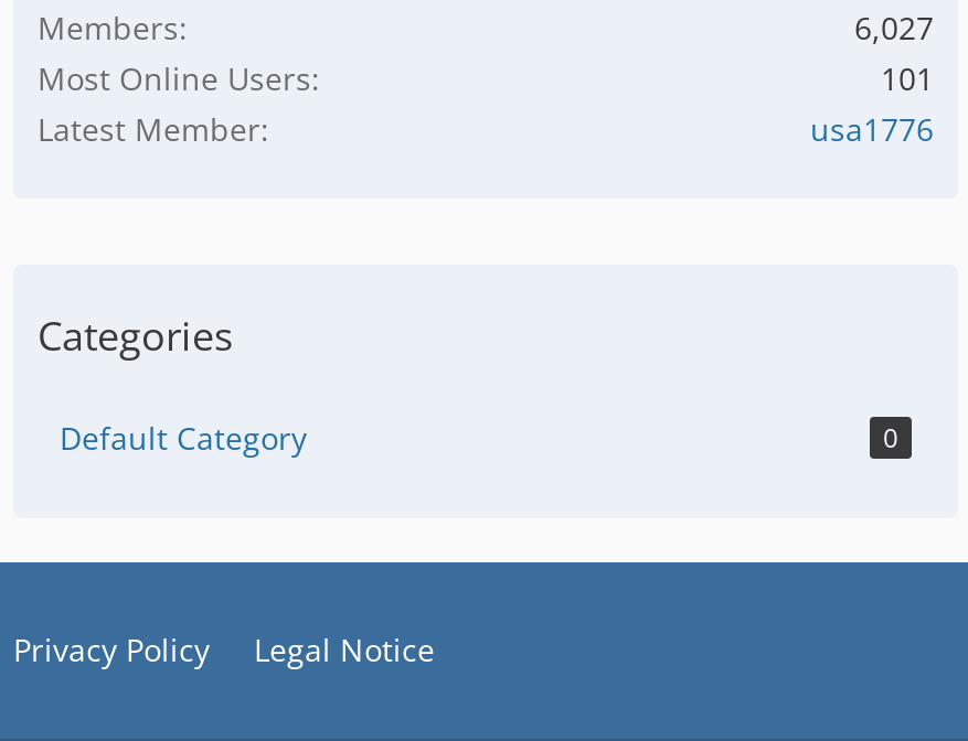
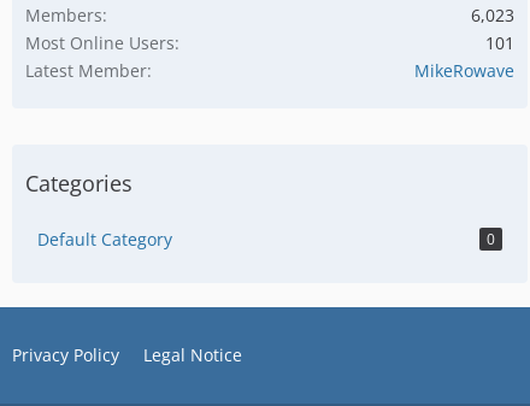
[854,6,934,48] 6,027 -> [471,3,514,26] 6,023
[810,108,934,150] usa1776 -> [414,59,514,82] MikeRowave

